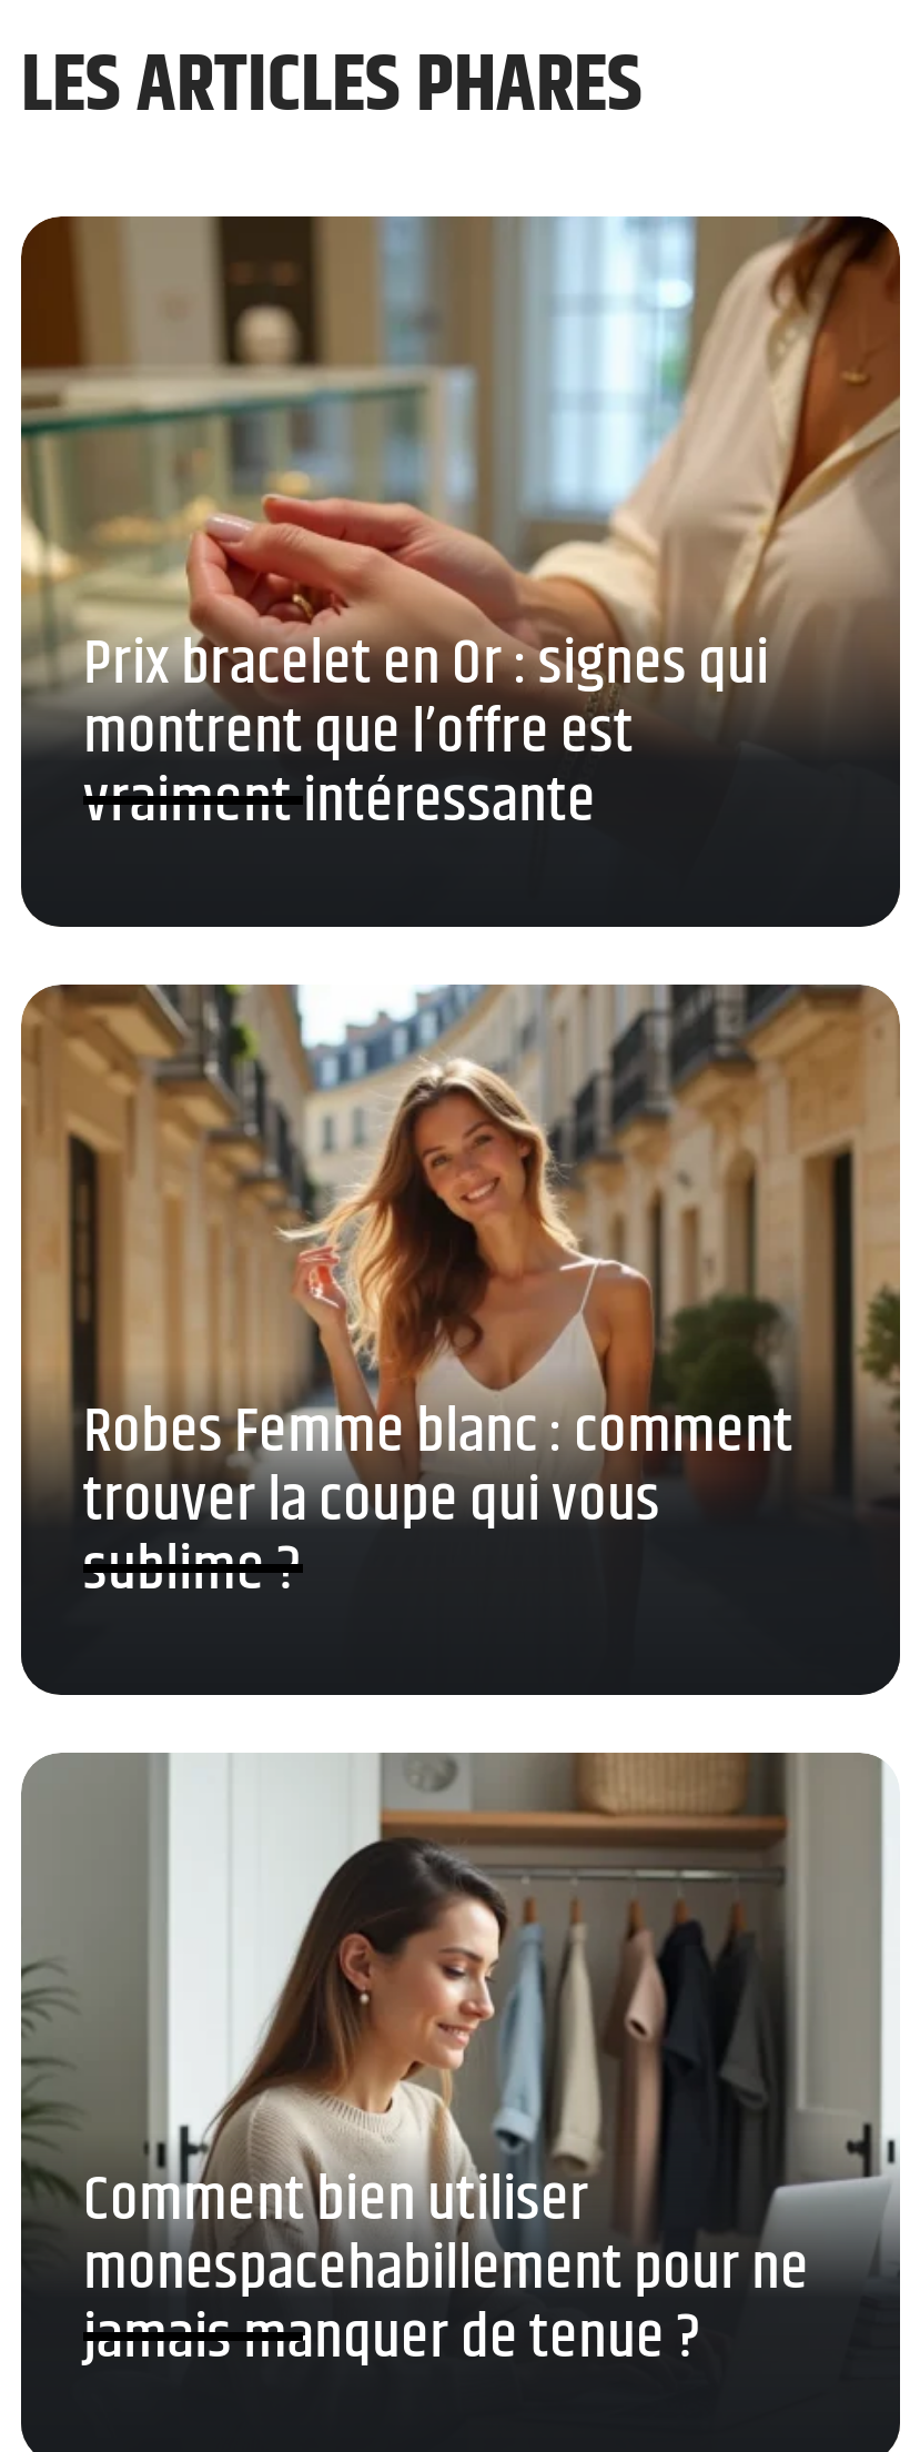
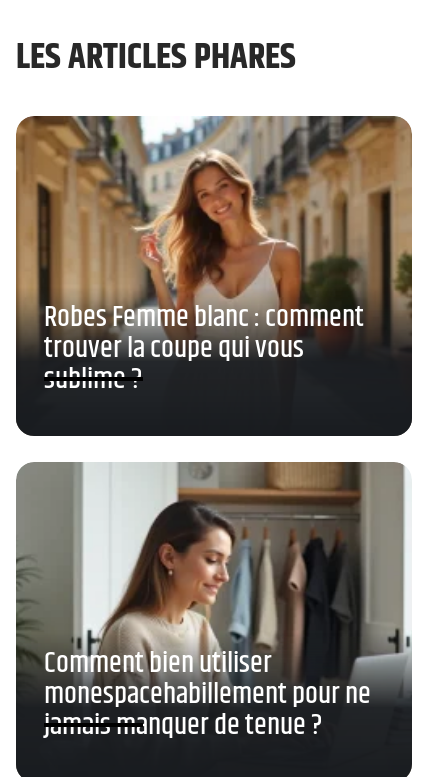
[19,214,900,851] [image] | Prix bracelet en Or : signes qui | montrent que l’offre est | vraiment intéressante -> none

